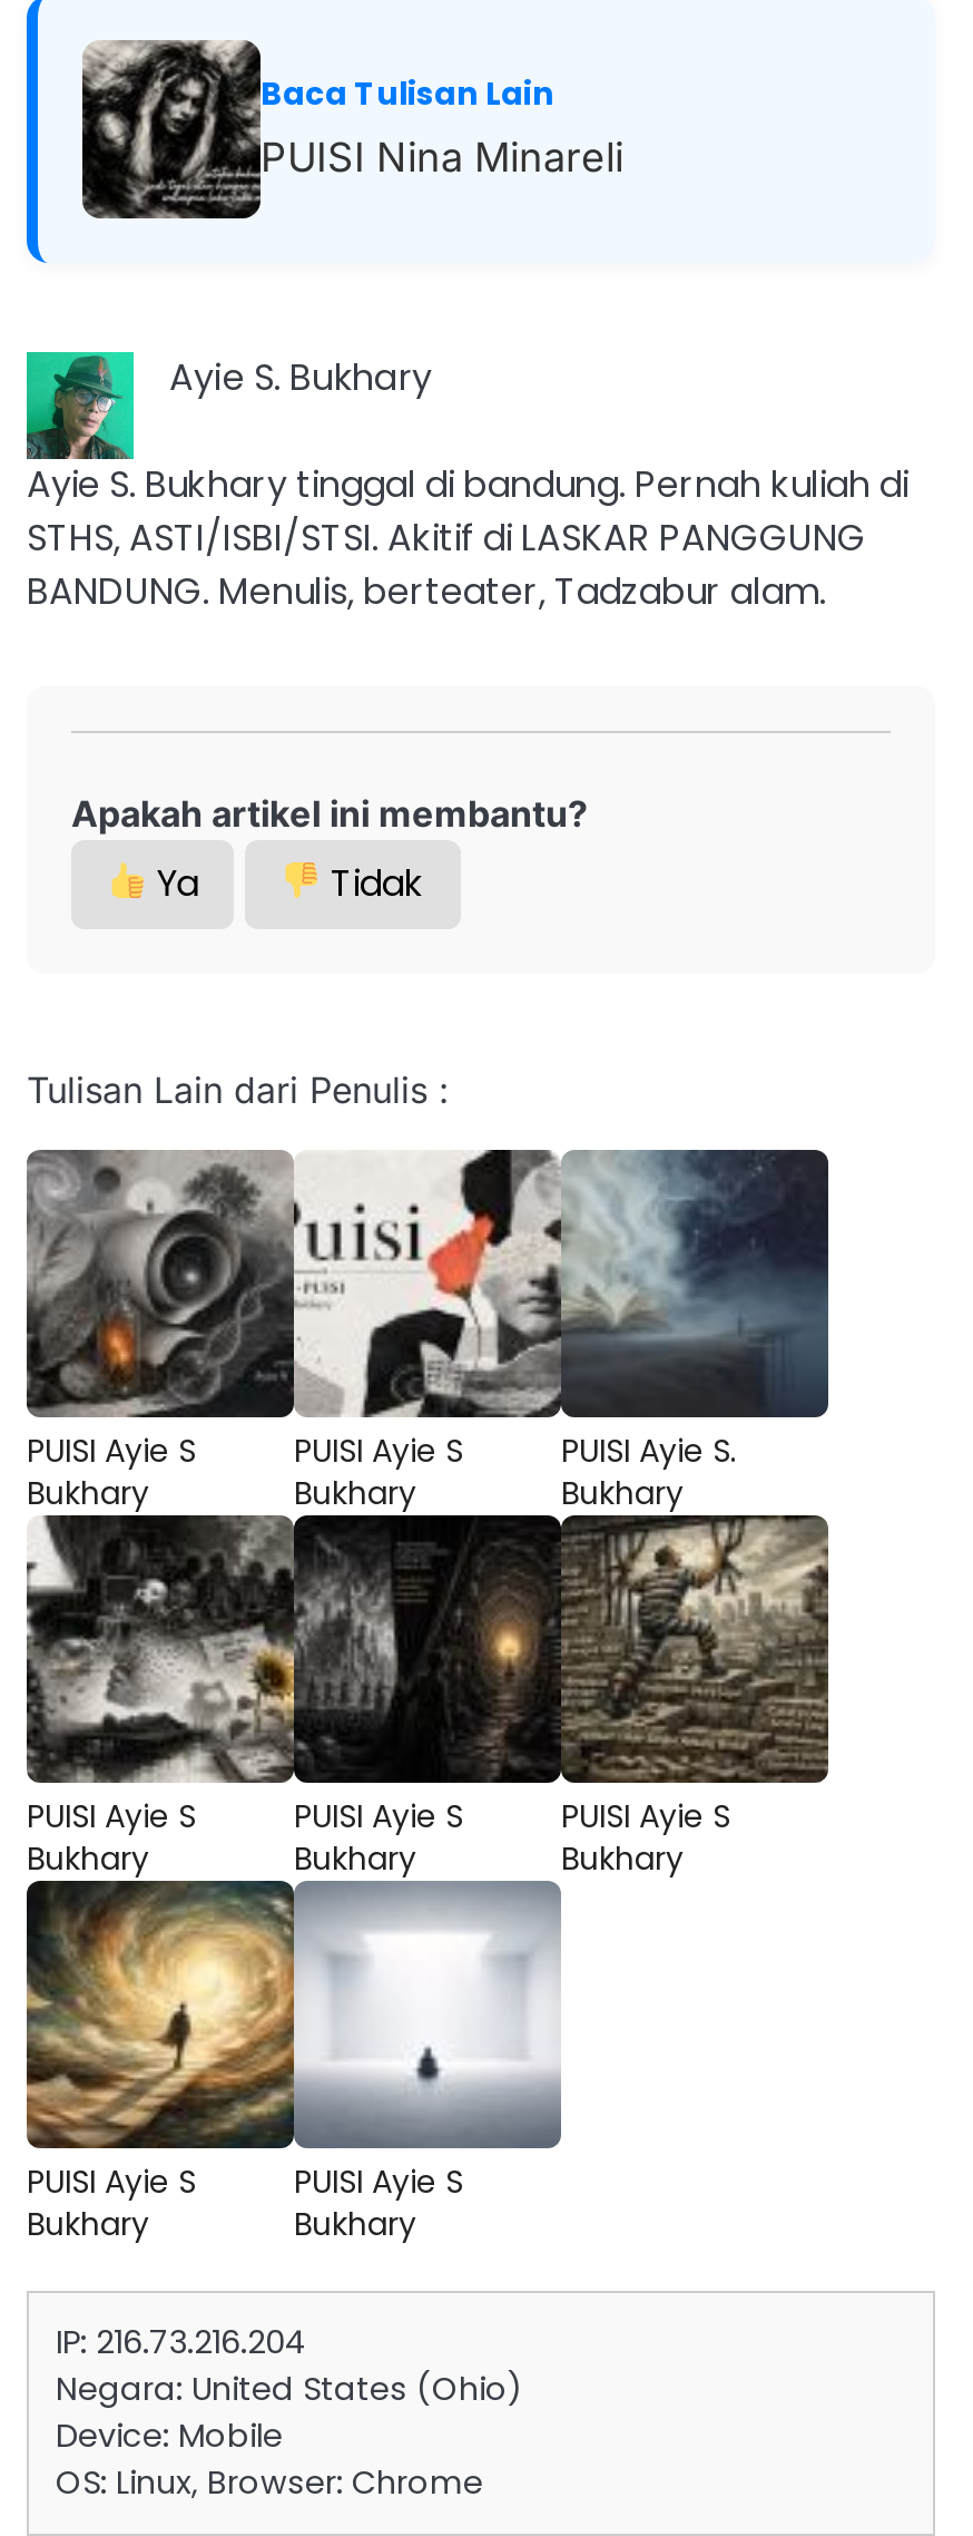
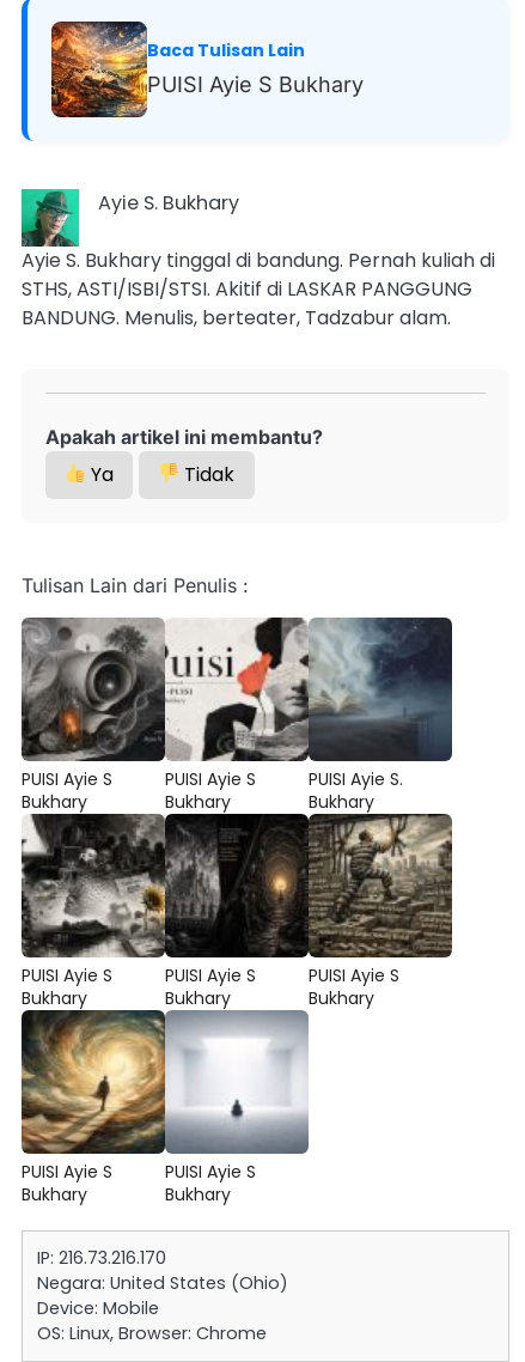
[80,40,623,221] [image] | PUISI Nina Minareli -> [50,20,364,118] [image] | PUISI Ayie S Bukhary
[56,2319,307,2364] IP: 216.73.216.204 -> [37,1246,166,1270] IP: 216.73.216.170

